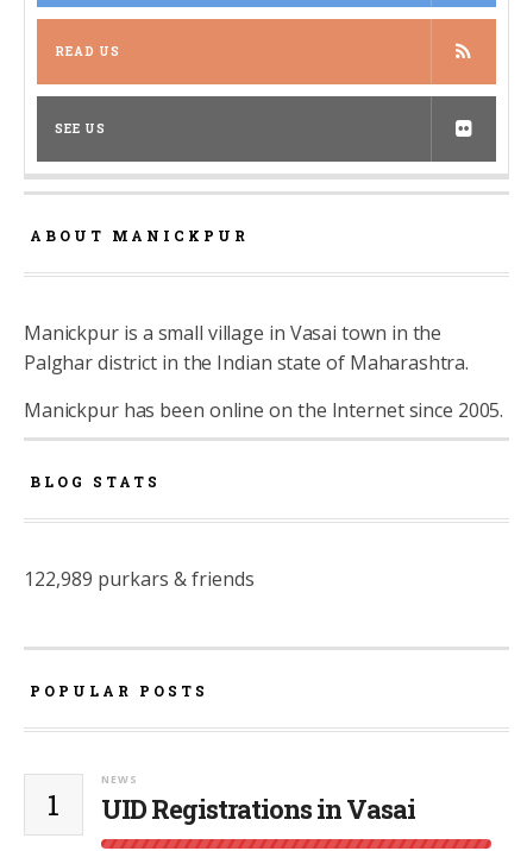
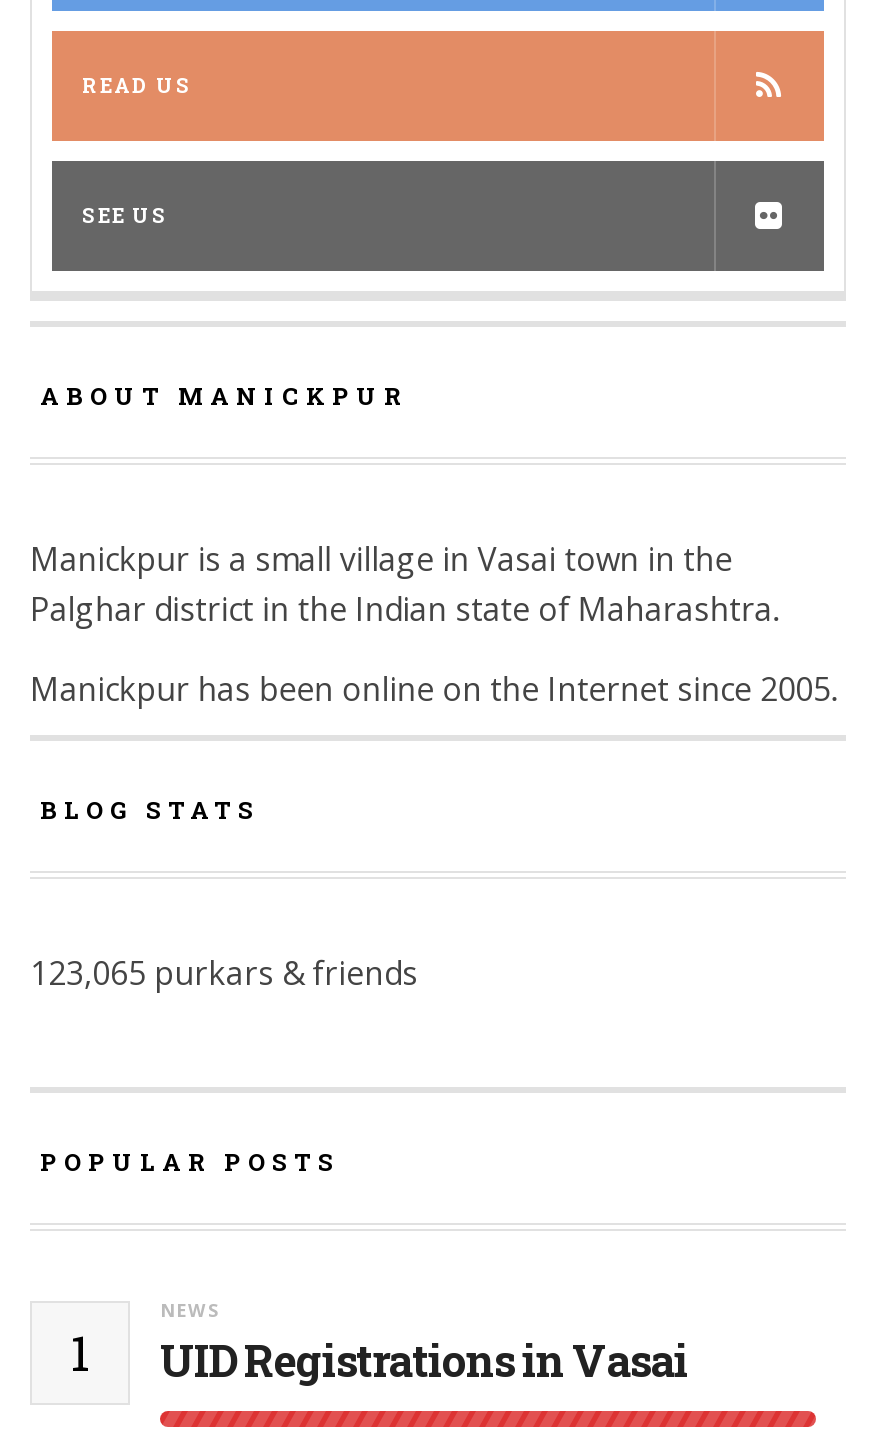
[24,566,255,592] 122,989 purkars & friends -> [30,951,418,995] 123,065 purkars & friends

